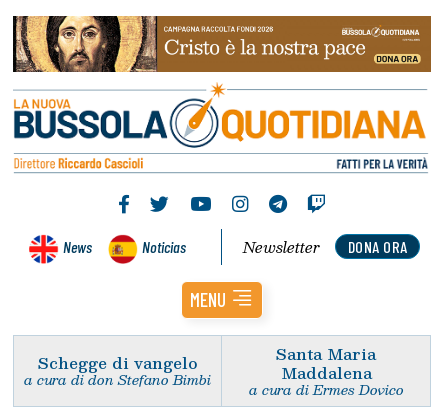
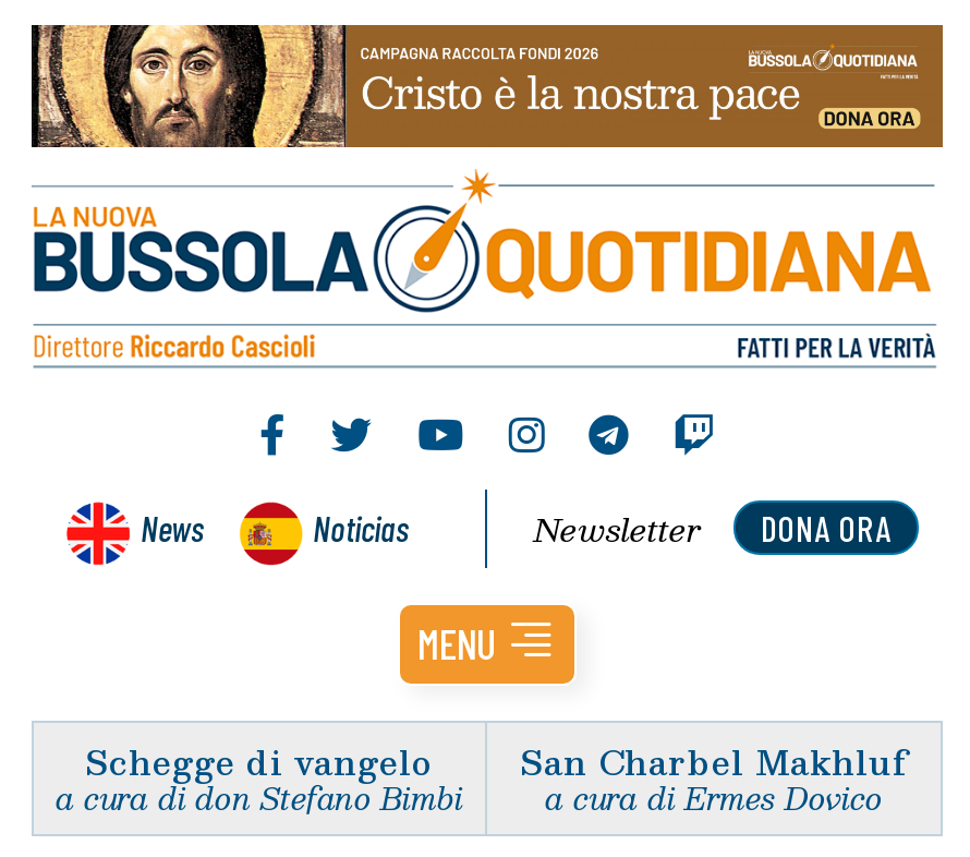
[276,341,376,385] Santa Maria | Maddalena -> [520,733,908,787] San Charbel Makhluf

